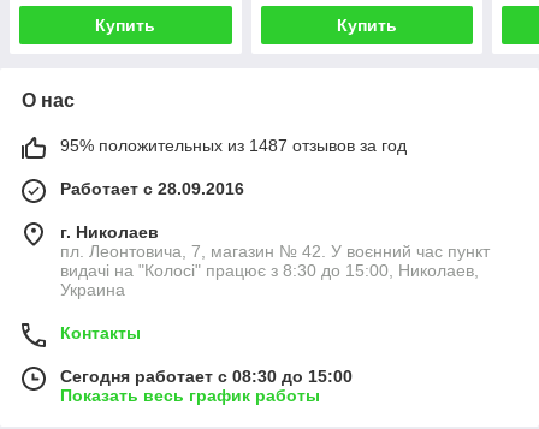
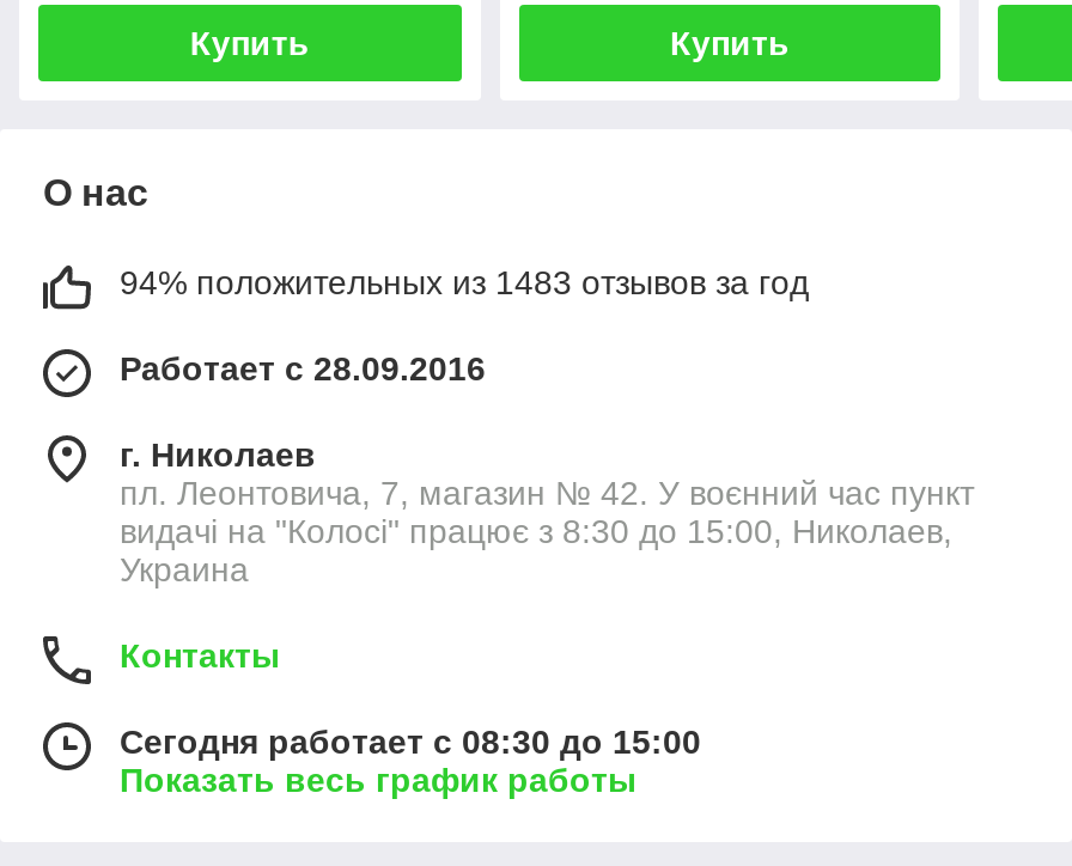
[60,136,407,155] 95% положительных из 1487 отзывов за год -> [120,263,809,301] 94% положительных из 1483 отзывов за год

